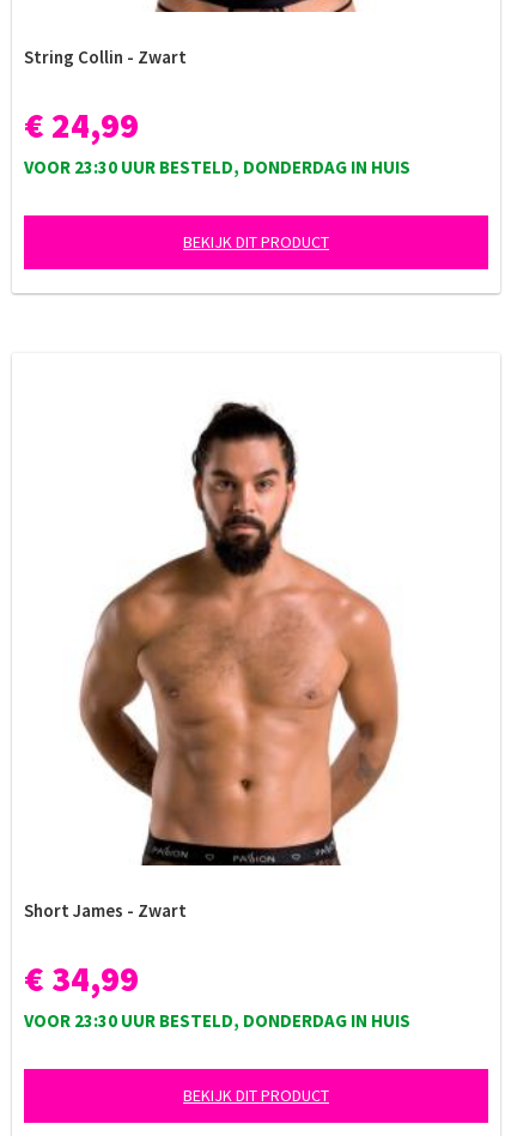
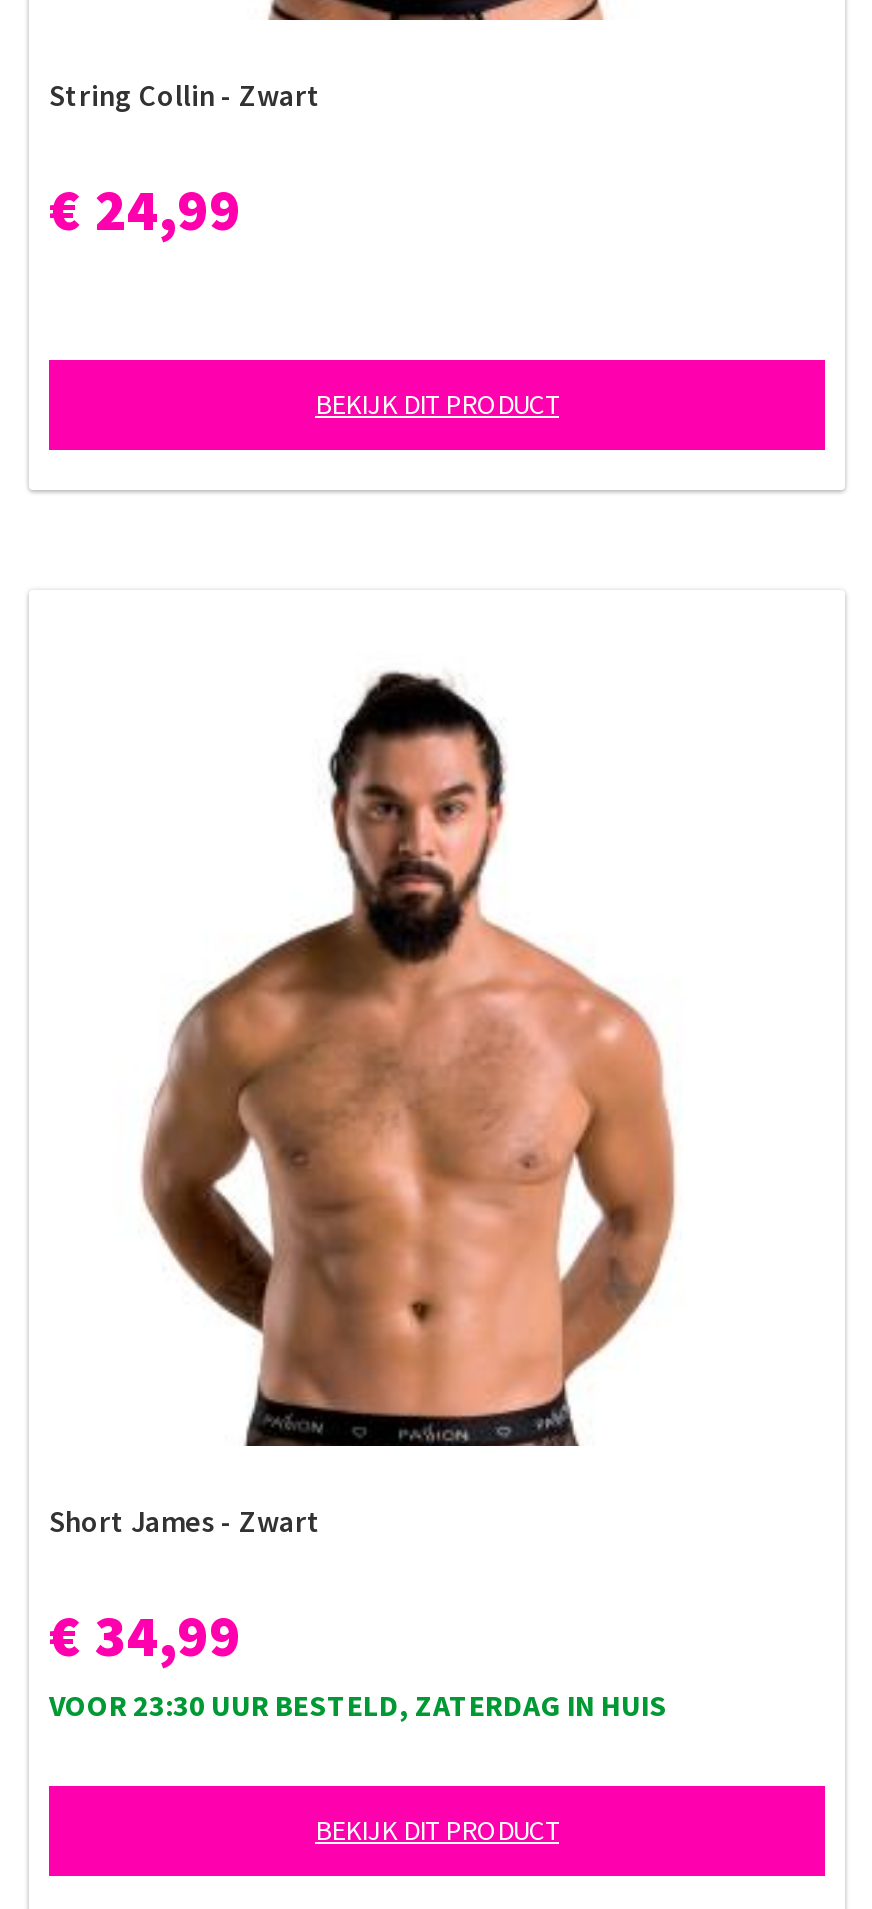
[24,156,410,178] VOOR 23:30 UUR BESTELD, DONDERDAG IN HUIS -> none
[24,1009,410,1032] VOOR 23:30 UUR BESTELD, DONDERDAG IN HUIS -> [49,1686,667,1724] VOOR 23:30 UUR BESTELD, ZATERDAG IN HUIS

